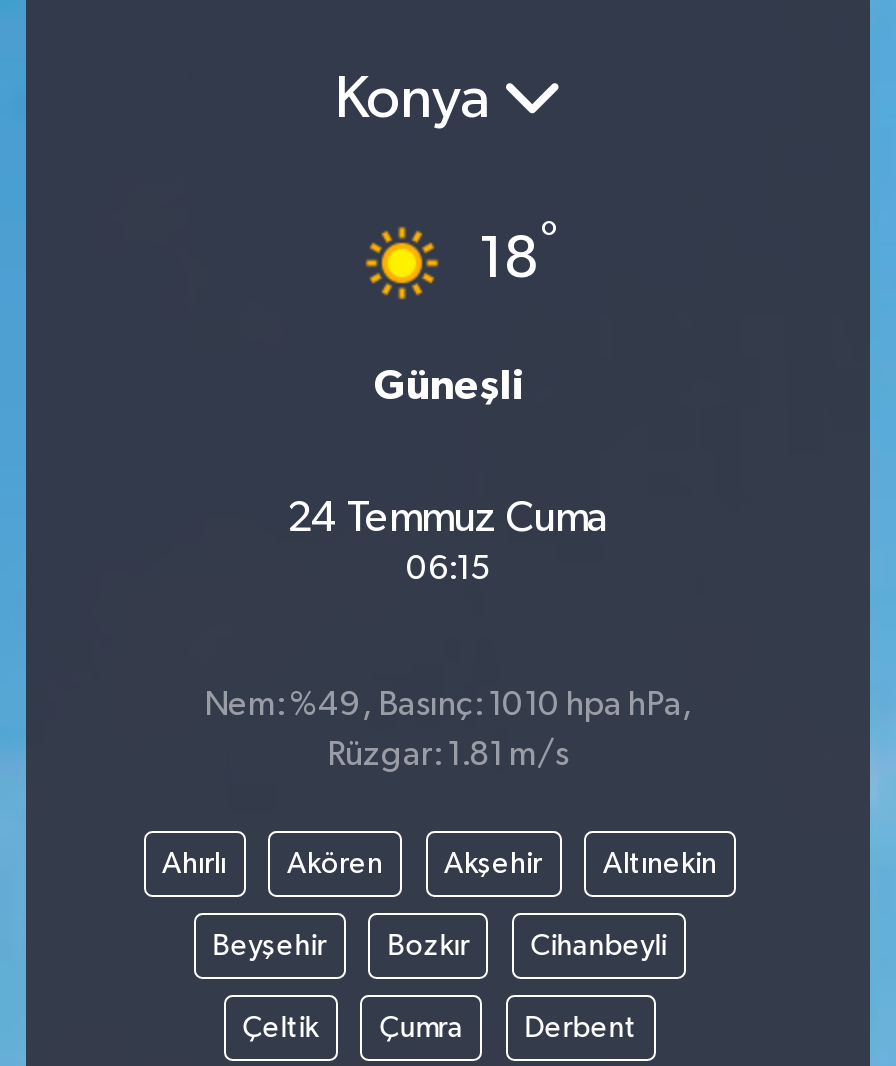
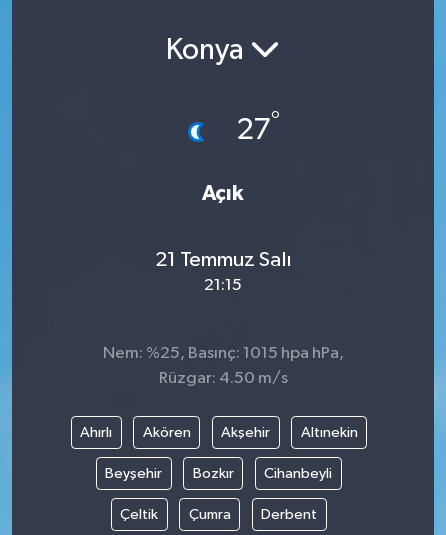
[364,219,558,301] [image] | 18° -> [182,110,280,150] [image] | 27°
[374,365,522,407] Güneşli -> [202,183,244,204] Açık
[287,498,609,588] 24 Temmuz Cuma | 06:15 -> [154,249,291,294] 21 Temmuz Salı | 21:15
[204,689,692,723] Nem: %49, Basınç: 1010 hpa hPa, -> [102,345,343,362] Nem: %25, Basınç: 1015 hpa hPa,
[327,739,569,773] Rüzgar: 1.81 m/s -> [158,370,287,387] Rüzgar: 4.50 m/s

